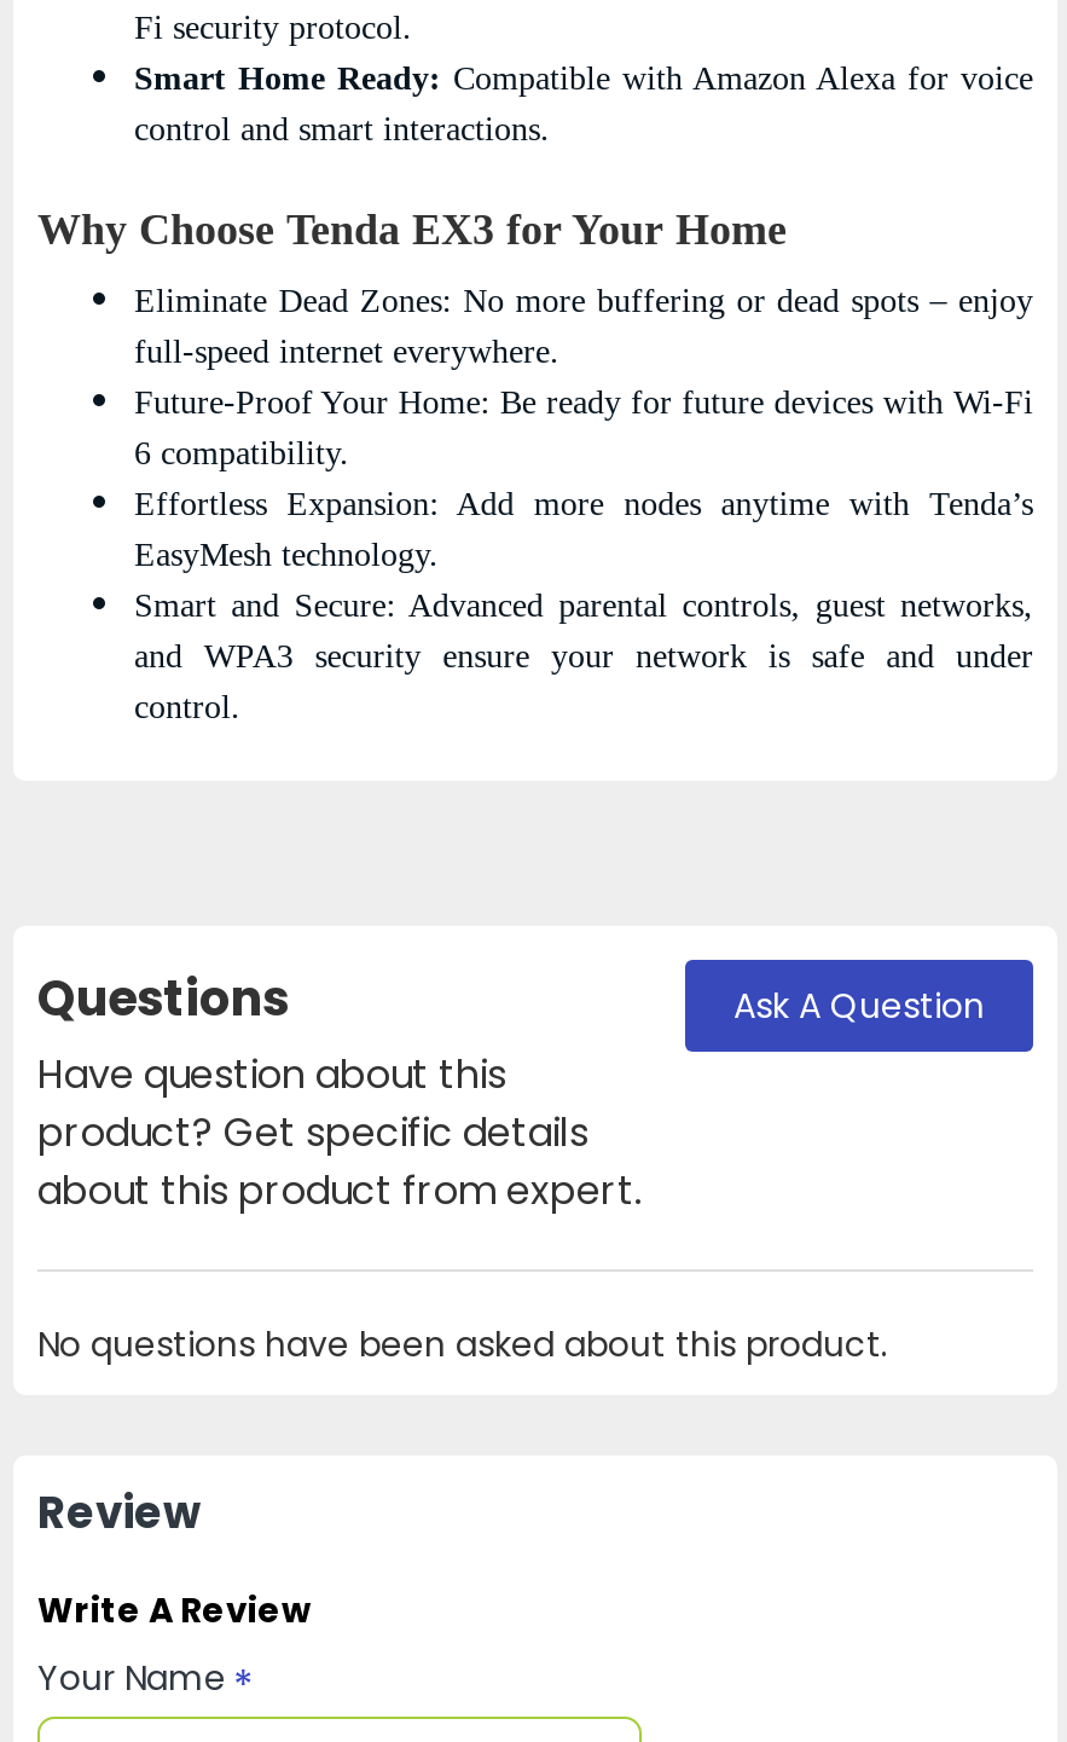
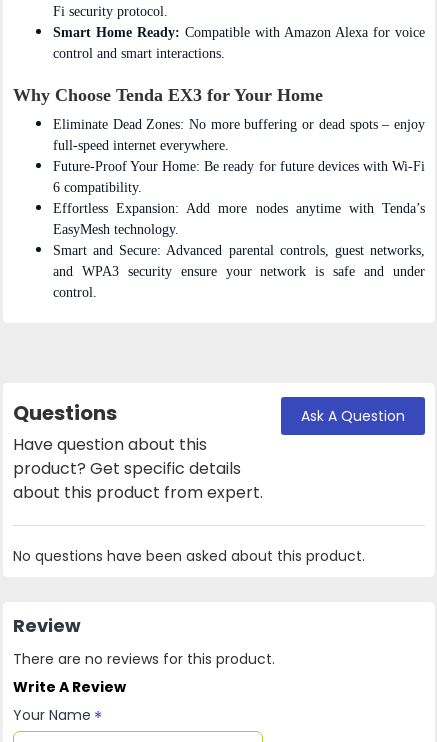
none -> [13,649,275,669] There are no reviews for this product.

